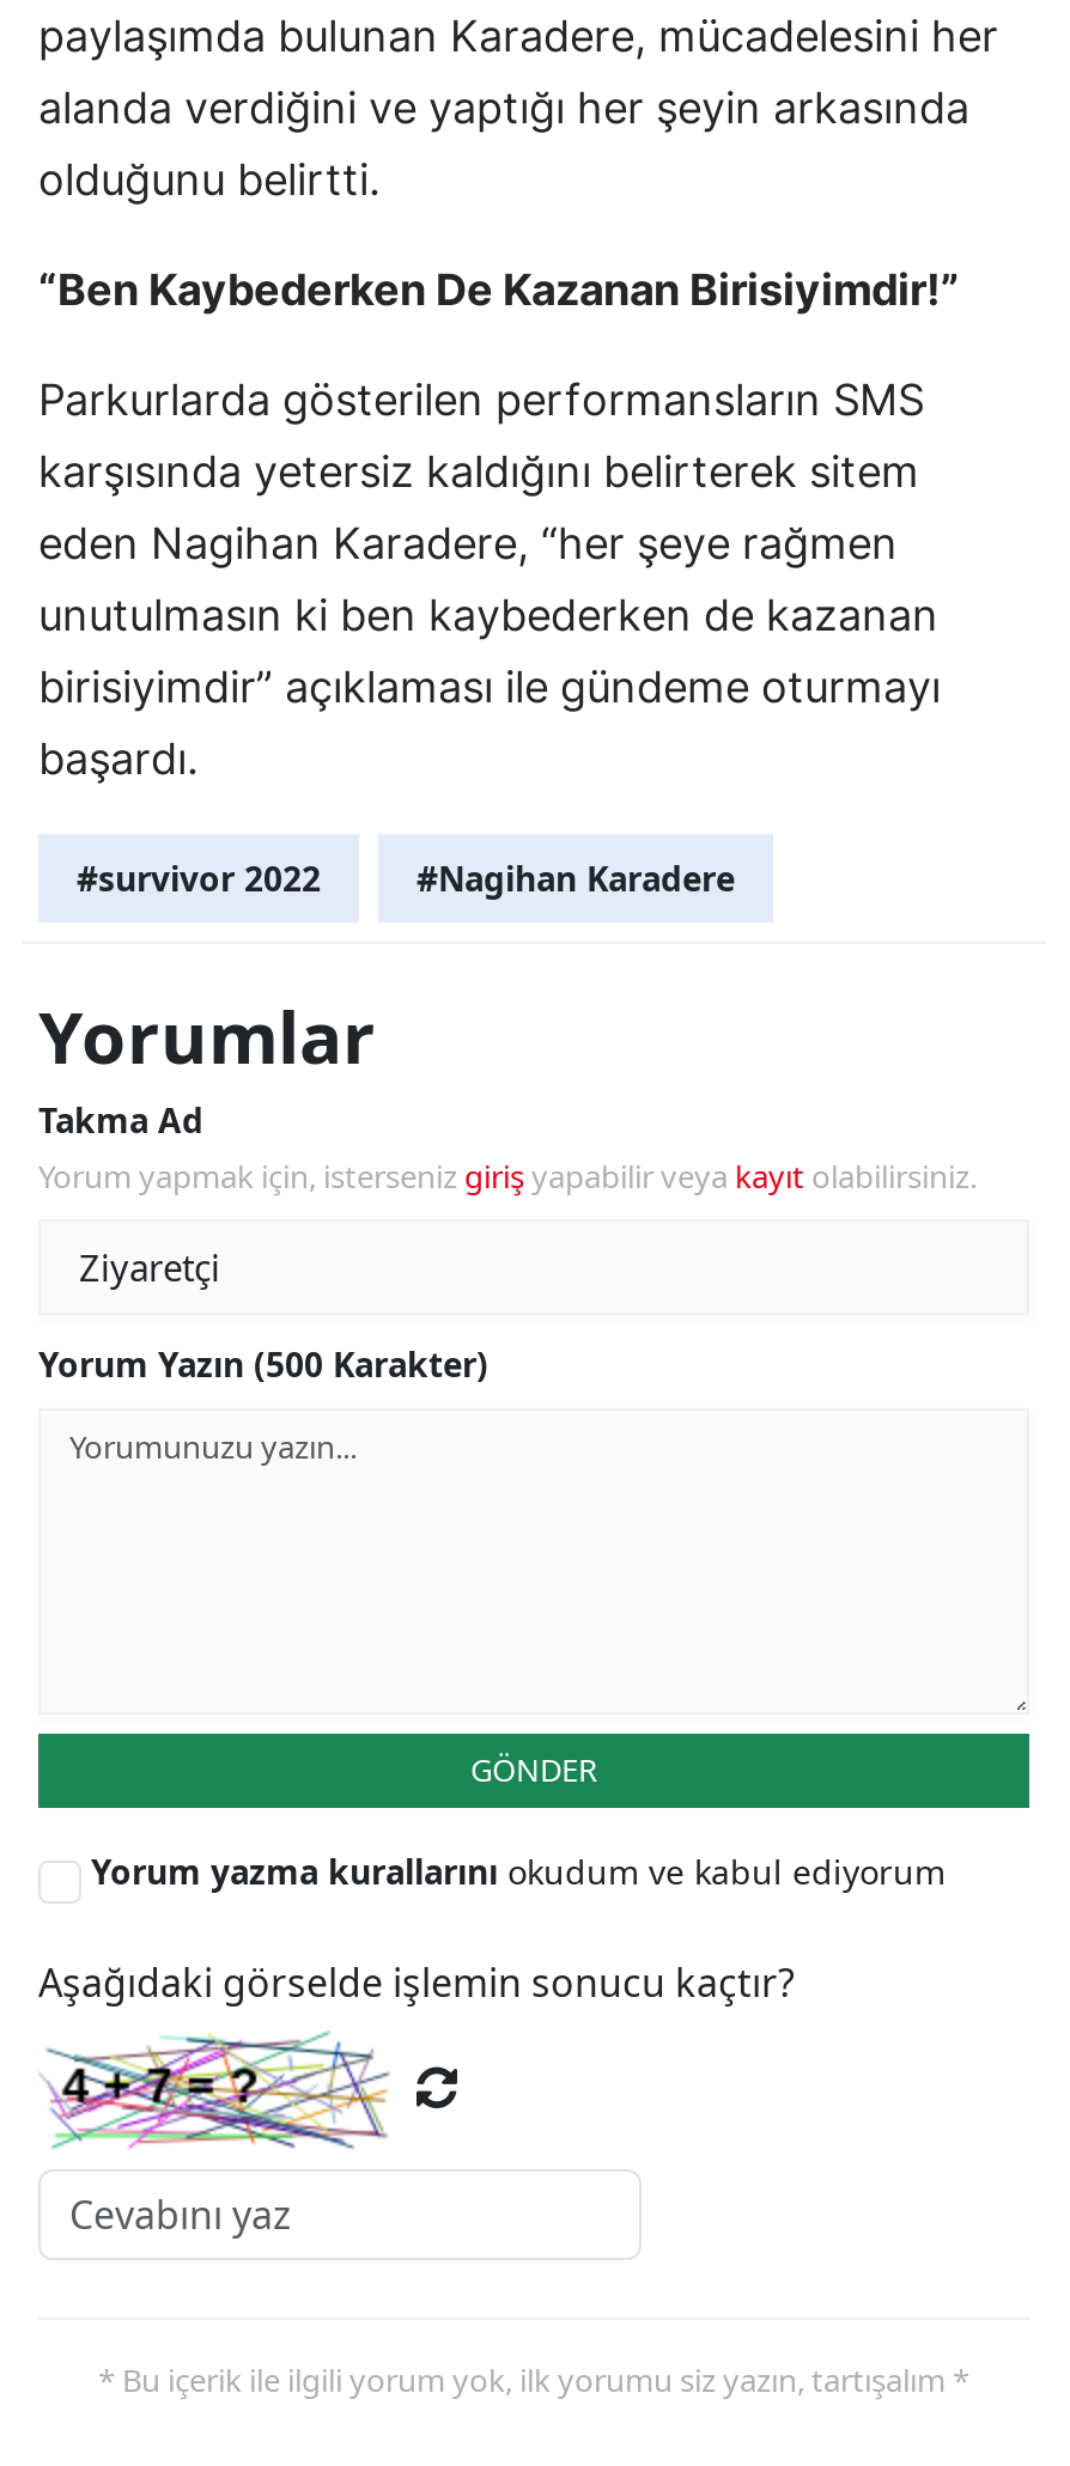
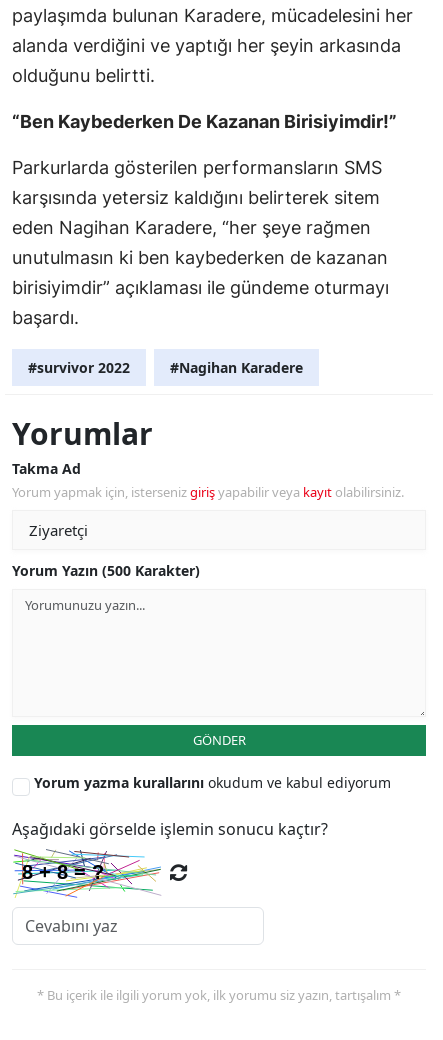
[45,2030,393,2150] [image] -> [13,849,161,898] [image]

